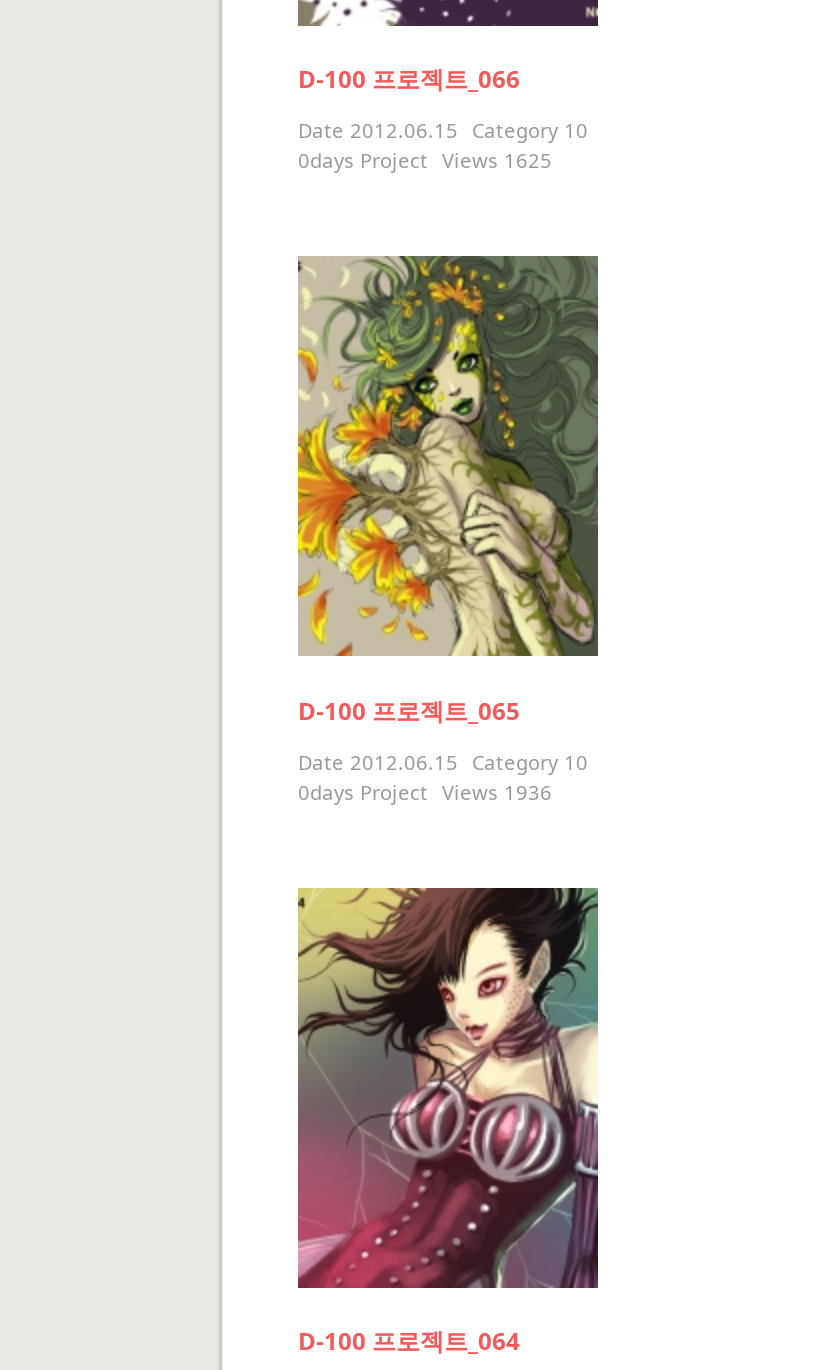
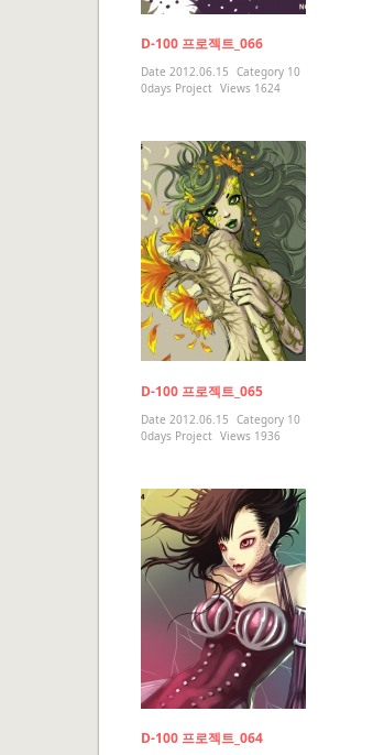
[298,147,552,175] 0days Project Views 1625 -> [141,81,281,96] 0days Project Views 1624

